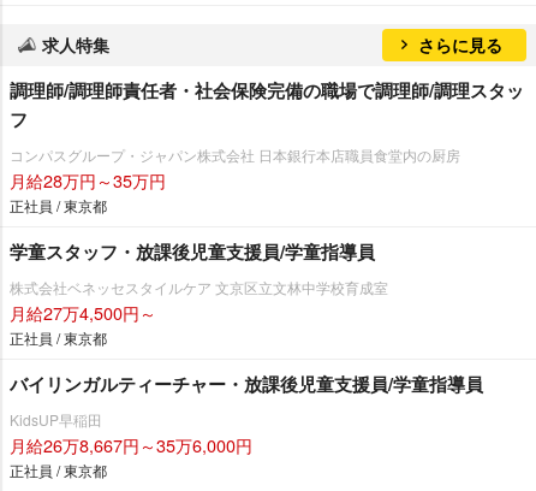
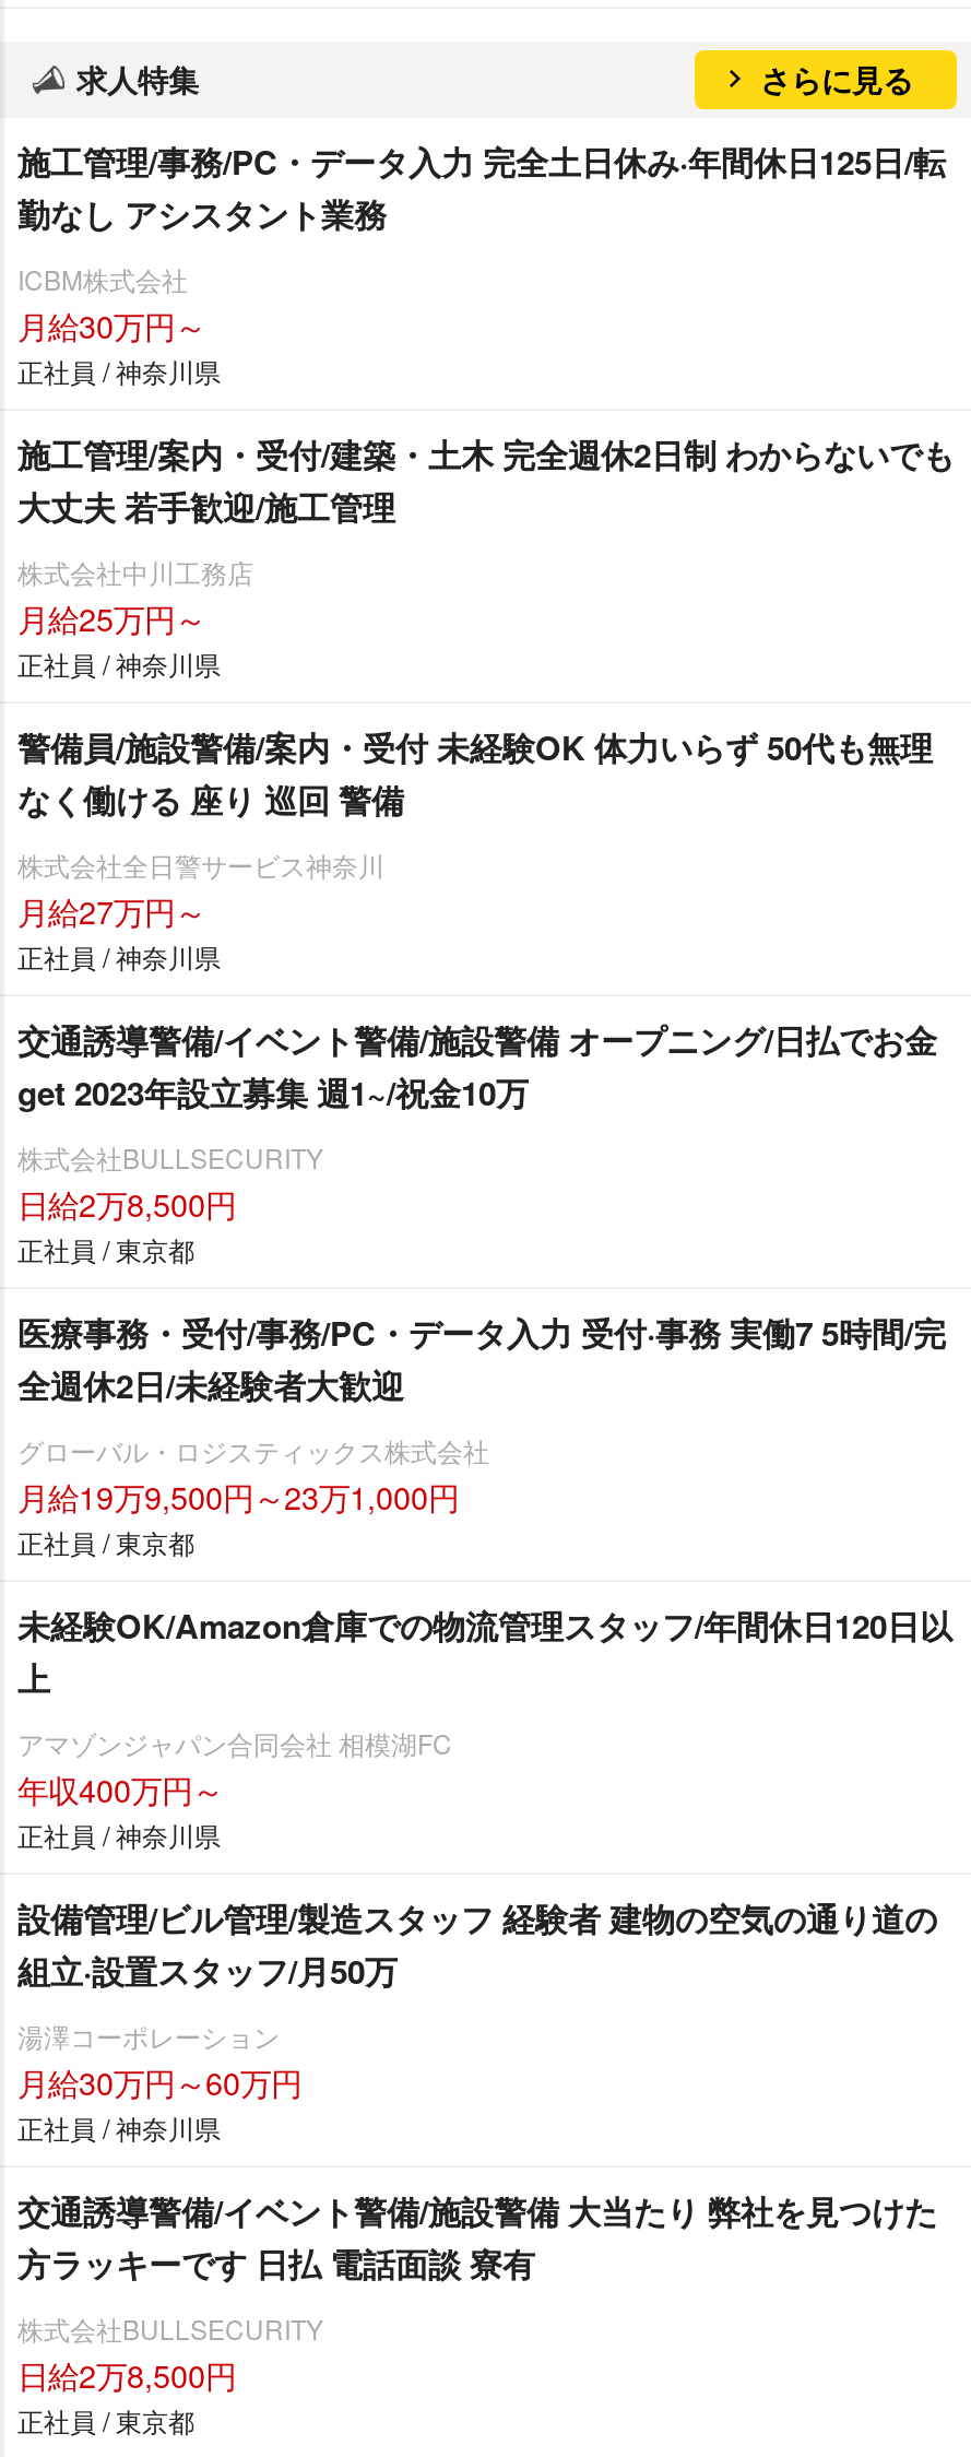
[10,76,524,192] 調理師/調理師責任者・社会保険完備の職場で調理師/調理スタッ | フ | コンパスグループ・ジャパン株式会社 日本銀行本店職員食堂内の厨房 | 月給28万円～35万円 -> [17,137,955,1225] 施工管理/事務/PC・データ入力 完全土日休み·年間休日125日/転 | 勤なし アシスタント業務 | ICBM株式会社 | 月給30万円～ | 正社員 / 神奈川県 | 施工管理/案内・受付/建築・土木 完全週休2日制 わからないでも | 大丈夫 若手歓迎/施工管理 | 株式会社中川工務店 | 月給25万円～ | 正社員 / 神奈川県 | 警備員/施設警備/案内・受付 未経験OK 体力いらず 50代も無理 | なく働ける 座り 巡回 警備 | 株式会社全日警サービス神奈川 | 月給27万円～ | 正社員 / 神奈川県 | 交通誘導警備/イベント警備/施設警備 オープニング/日払でお金 | get 2023年設立募集 週1~/祝金10万 | 株式会社BULLSECURITY | 日給2万8,500円
[10,238,375,264] 学童スタッフ・放課後児童支援員/学童指導員 -> [17,1308,946,1408] 医療事務・受付/事務/PC・データ入力 受付·事務 実働7 5時間/完 | 全週休2日/未経験者大歓迎
[10,276,388,324] 株式会社ベネッセスタイルケア 文京区立文林中学校育成室 | 月給27万4,500円～ -> [17,1430,489,1517] グローバル・ロジスティックス株式会社 | 月給19万9,500円～23万1,000円
[10,370,483,457] バイリンガルティーチャー・放課後児童支援員/学童指導員 | KidsUP早稲田 | 月給26万8,667円～35万6,000円 -> [17,1600,952,2396] 未経験OK/Amazon倉庫での物流管理スタッフ/年間休日120日以 | 上 | アマゾンジャパン合同会社 相模湖FC | 年収400万円～ | 正社員 / 神奈川県 | 設備管理/ビル管理/製造スタッフ 経験者 建物の空気の通り道の | 組立·設置スタッフ/月50万 | 湯澤コーポレーション | 月給30万円～60万円 | 正社員 / 神奈川県 | 交通誘導警備/イベント警備/施設警備 大当たり 弊社を見つけた | 方ラッキーです 日払 電話面談 寮有 | 株式会社BULLSECURITY | 日給2万8,500円

